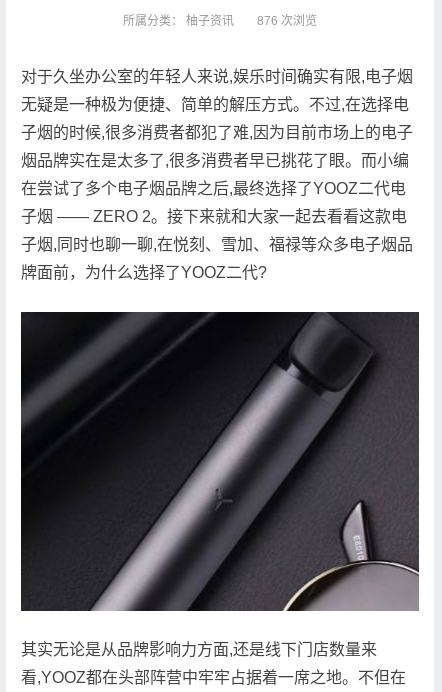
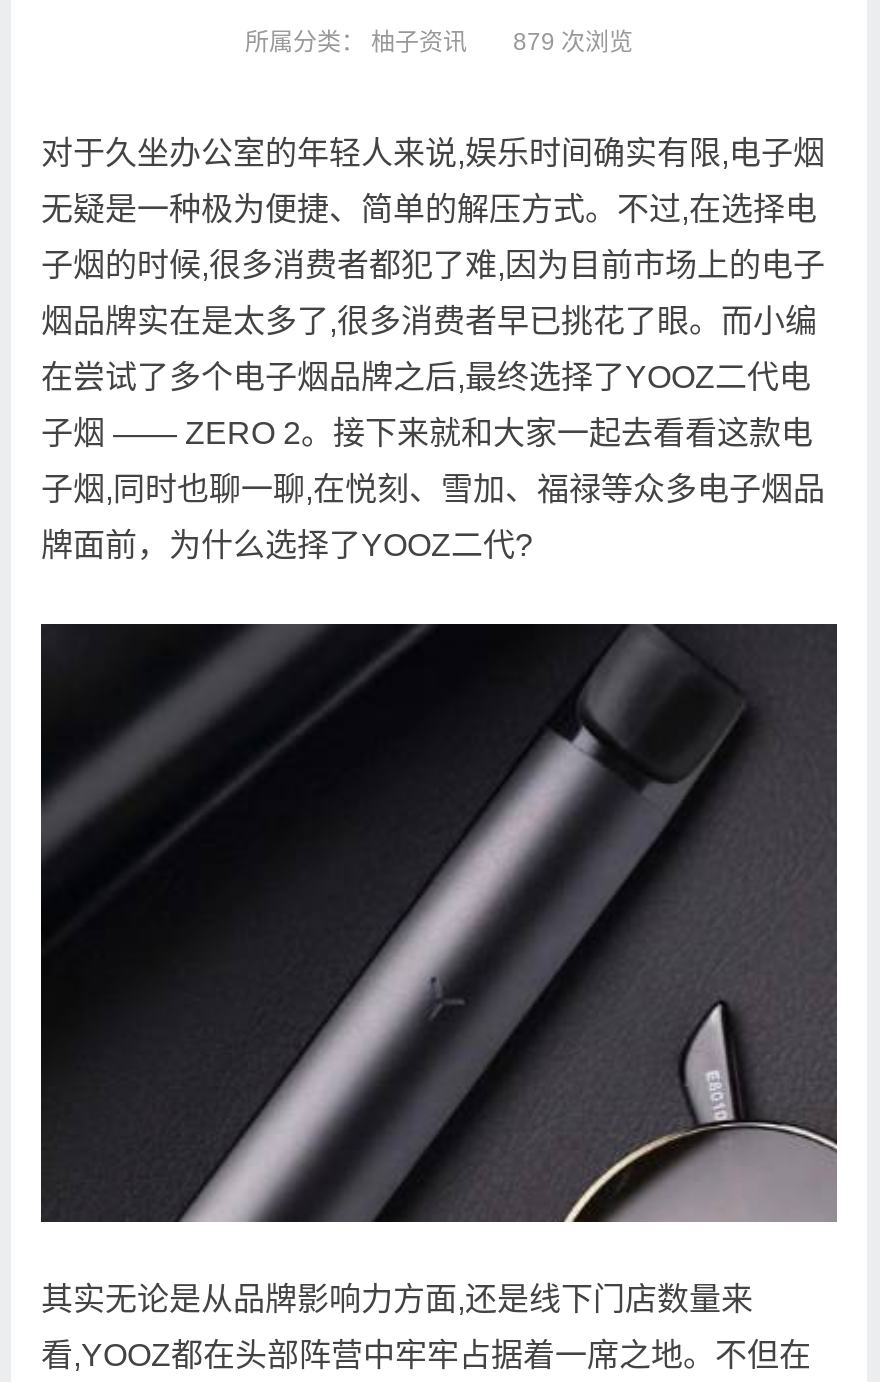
[123,14,317,28] 所属分类： 柚子资讯 876 次浏览 -> [245,28,633,56] 所属分类： 柚子资讯 879 次浏览

